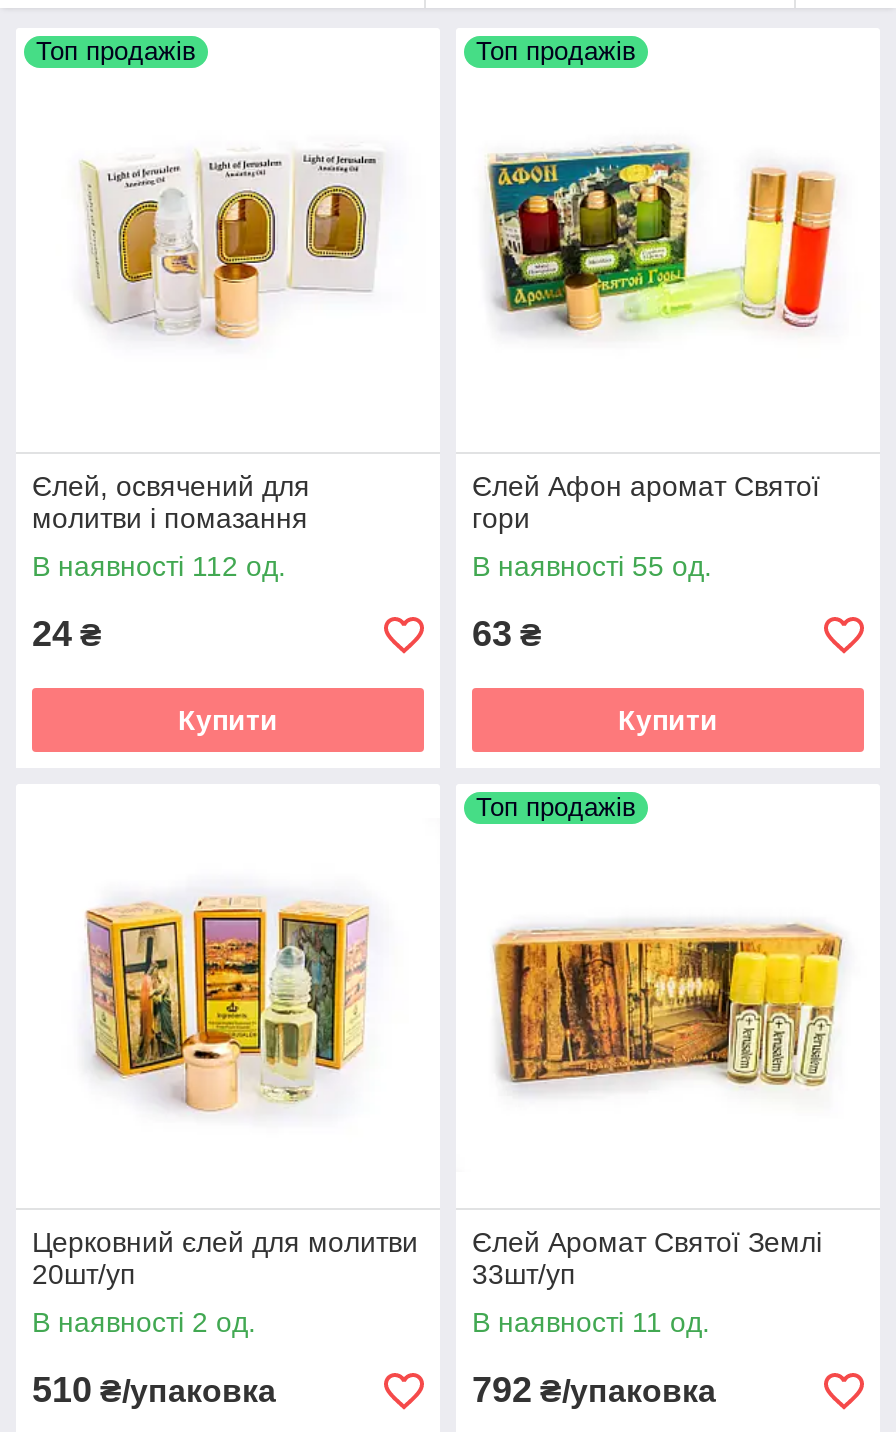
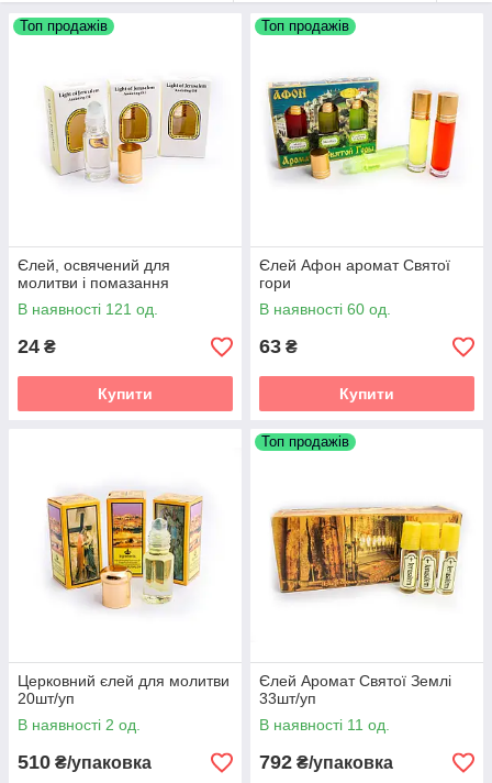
[32,550,286,582] В наявності 112 од. -> [18,300,158,318] В наявності 121 од.
[472,550,712,582] В наявності 55 од. -> [259,300,391,318] В наявності 60 од.

